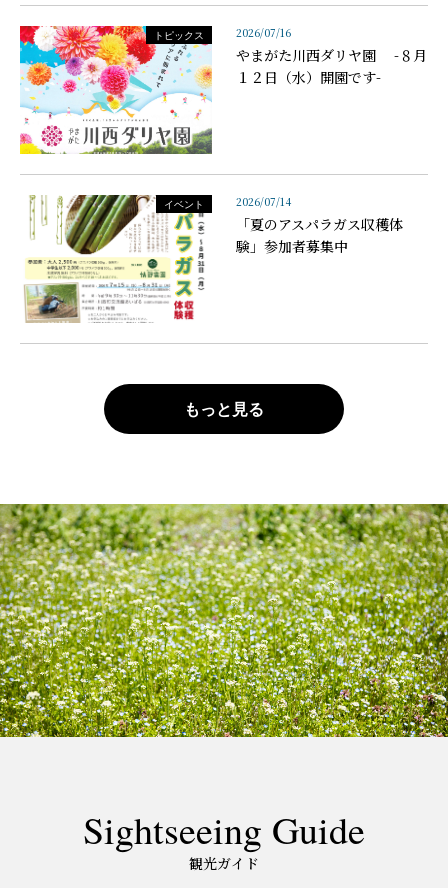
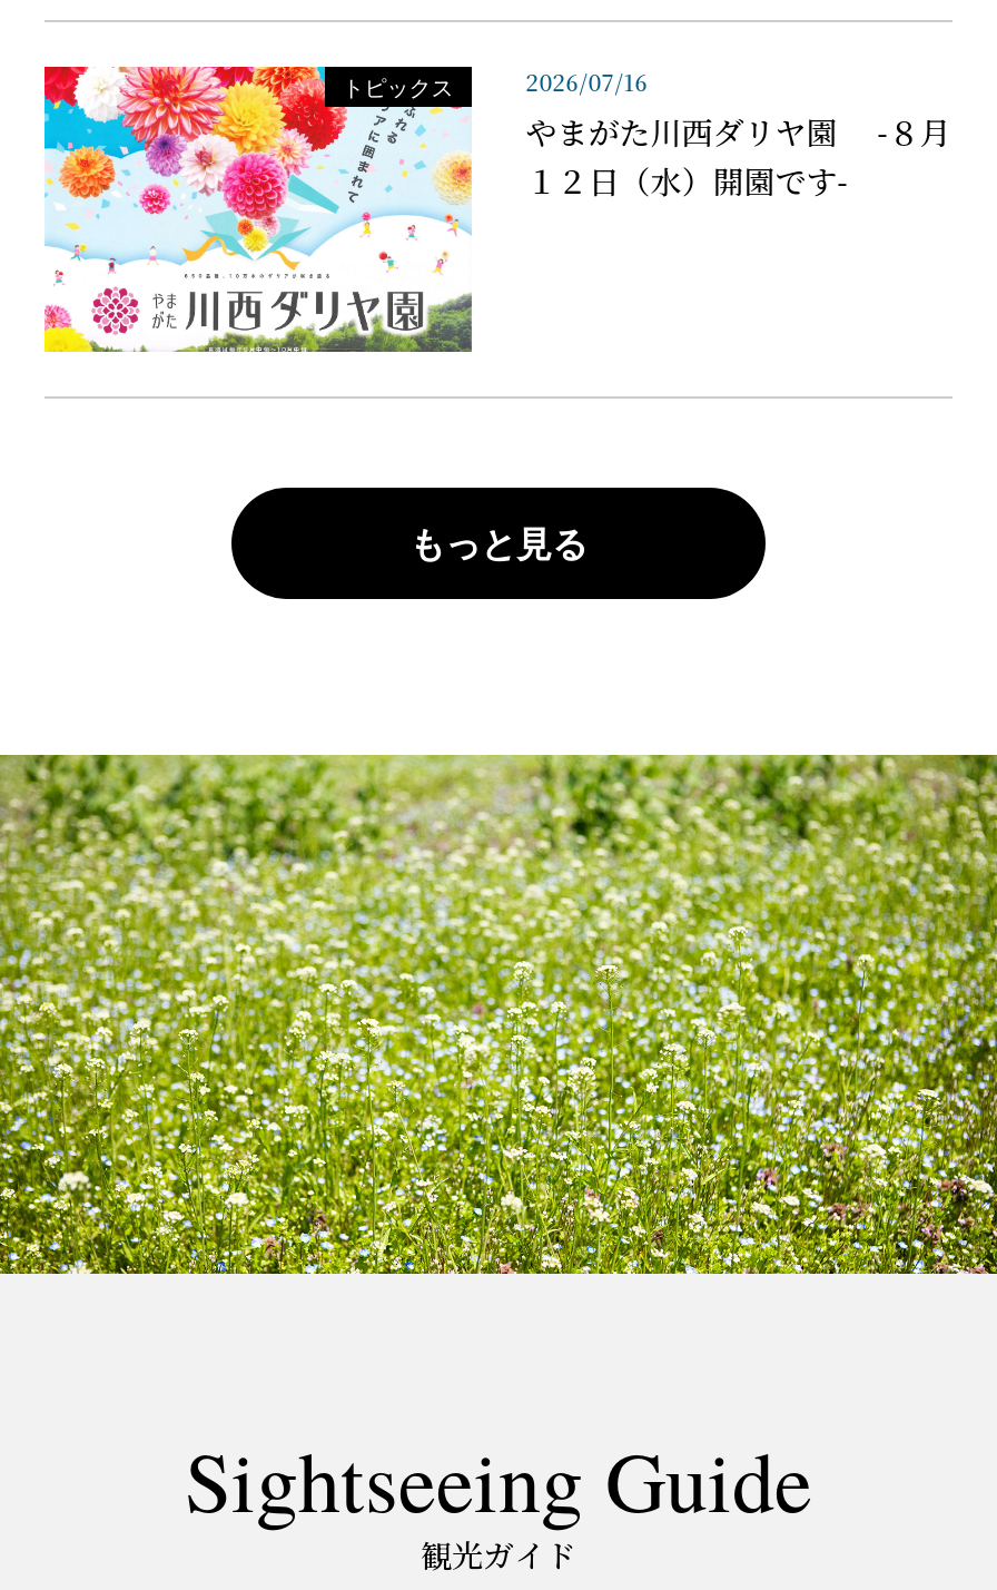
[24,194,403,323] [image] | イベント | 2026/07/14 | 「夏のアスパラガス収穫体 | 験」参加者募集中 -> none

